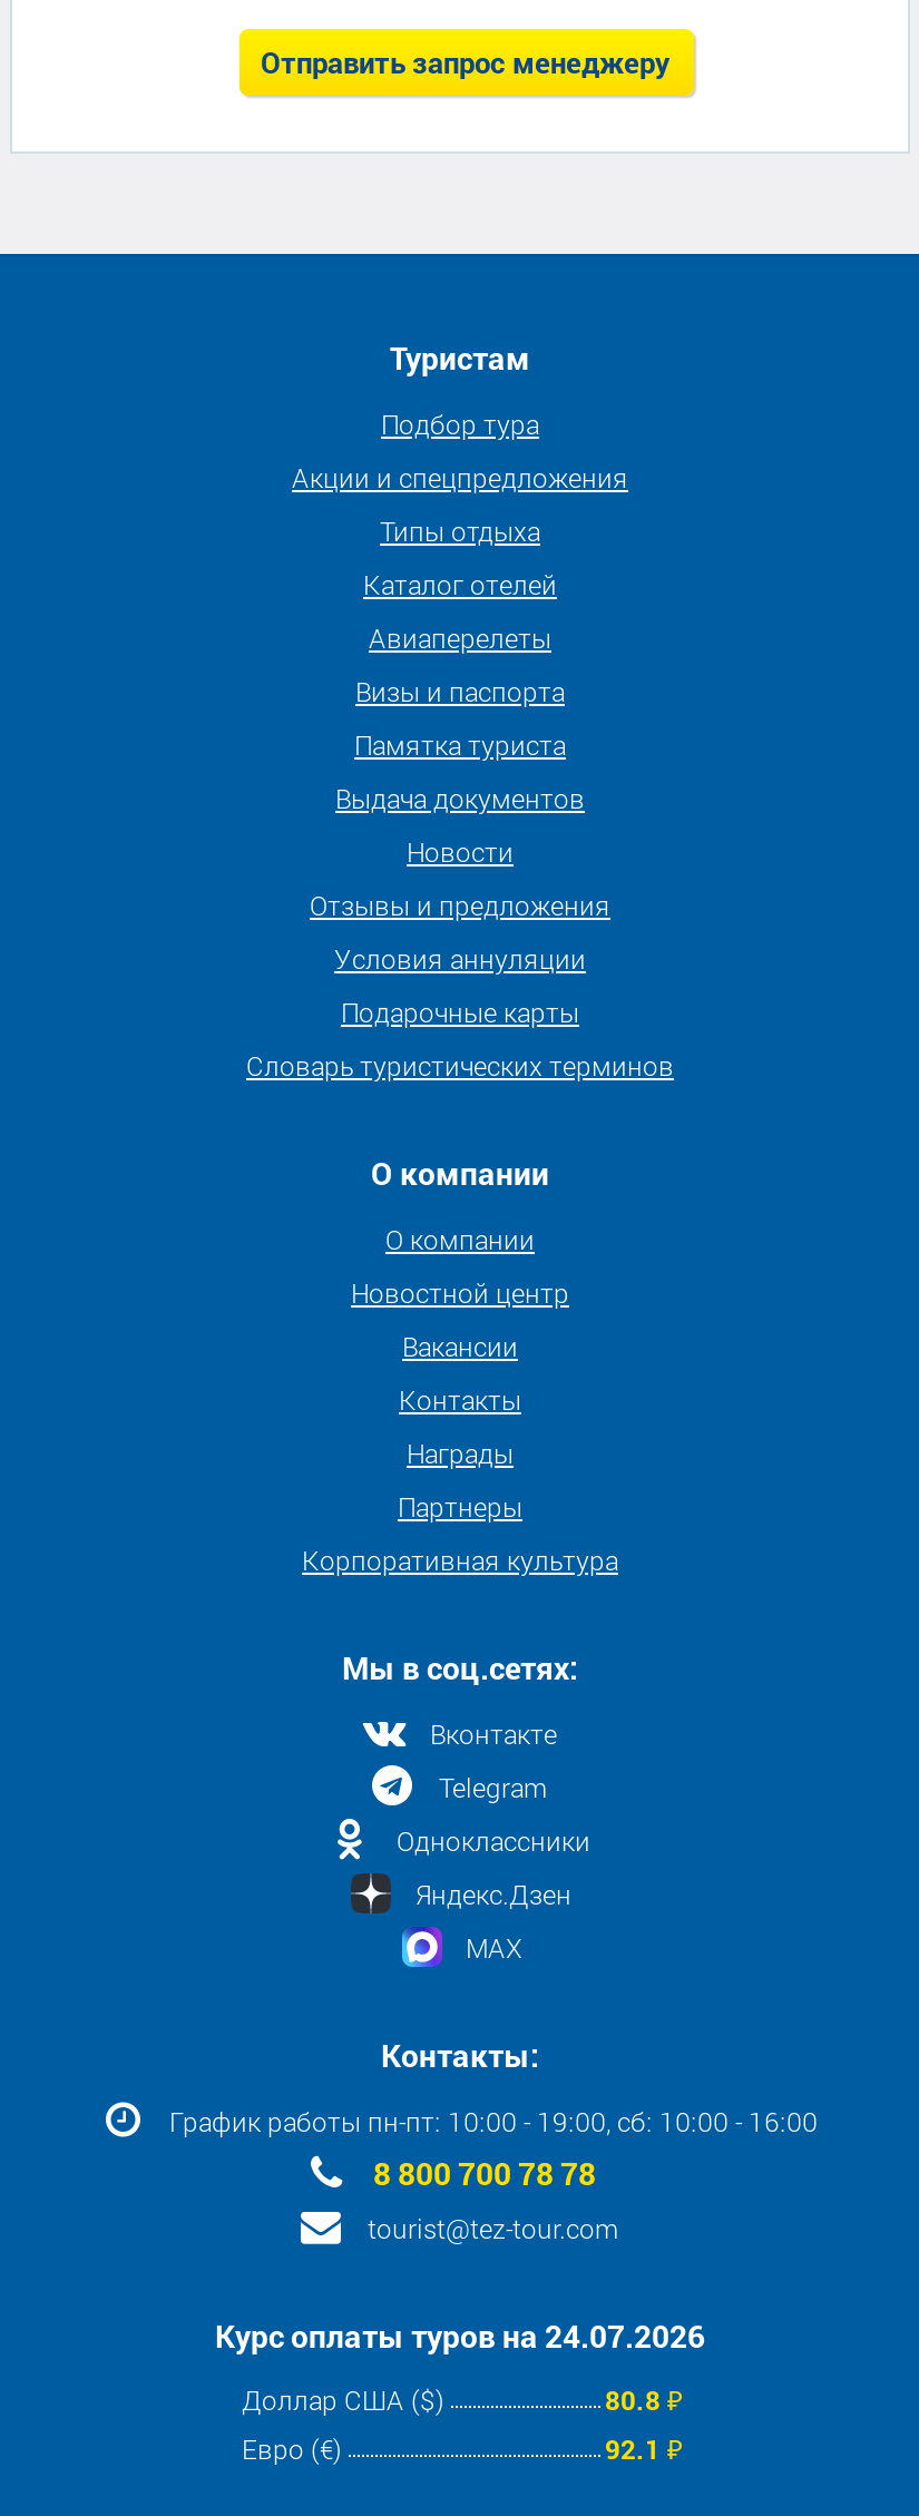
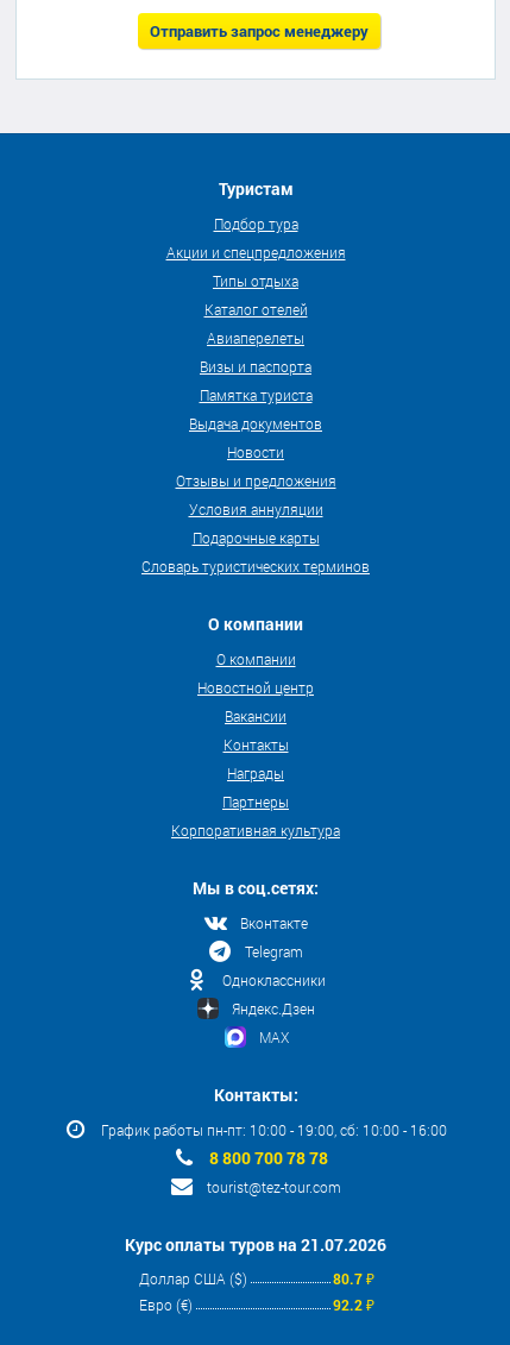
[215,2314,705,2357] Курс оплаты туров на 24.07.2026 -> [125,1233,386,1256] Курс оплаты туров на 21.07.2026
[605,2381,683,2417] 80.8 ₽ -> [333,1269,374,1288] 80.7 ₽
[605,2430,683,2466] 92.1 ₽ -> [333,1295,374,1314] 92.2 ₽

